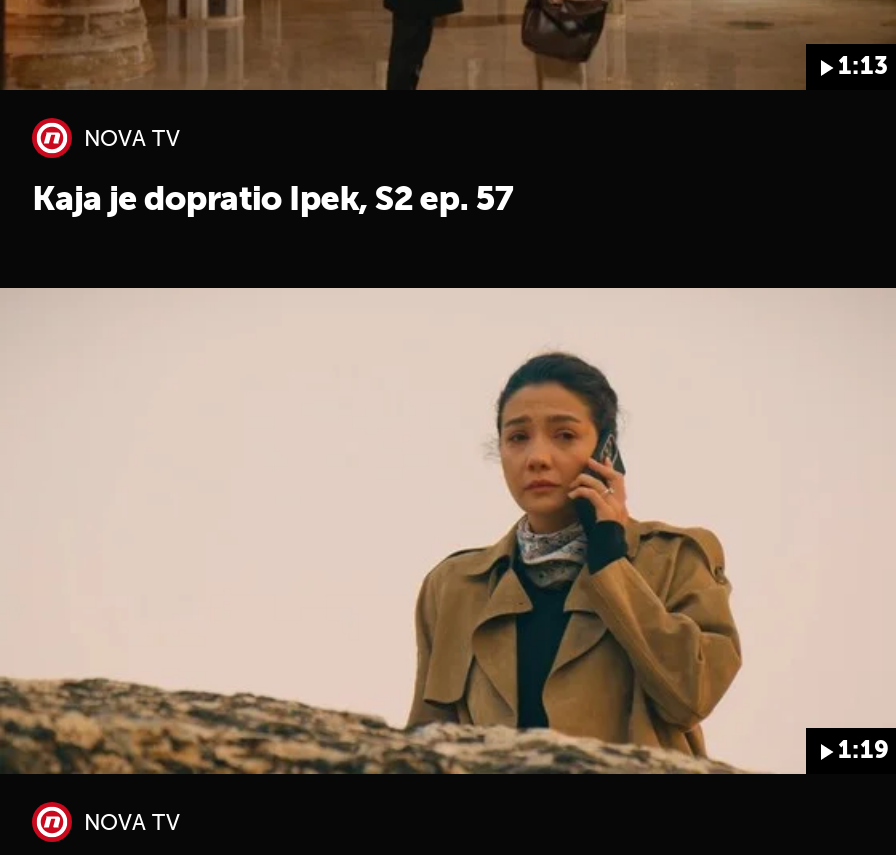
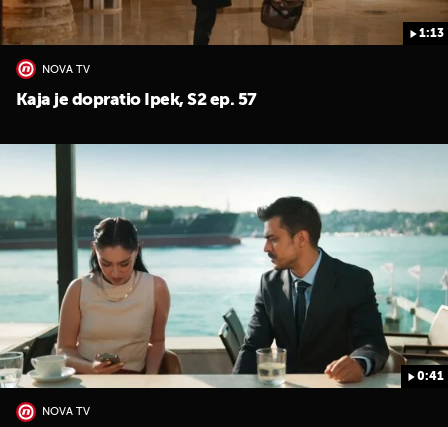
[6,286,890,776] [image] | 1:19 -> [3,144,445,389] [image] | 0:41

